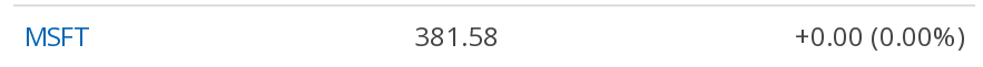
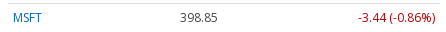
[414,17,499,54] 381.58 -> [180,9,218,26] 398.85
[795,17,964,54] +0.00 (0.00%) -> [358,9,435,26] -3.44 (-0.86%)

